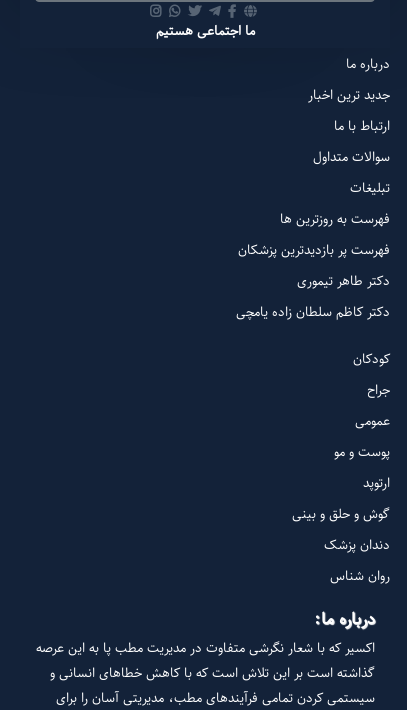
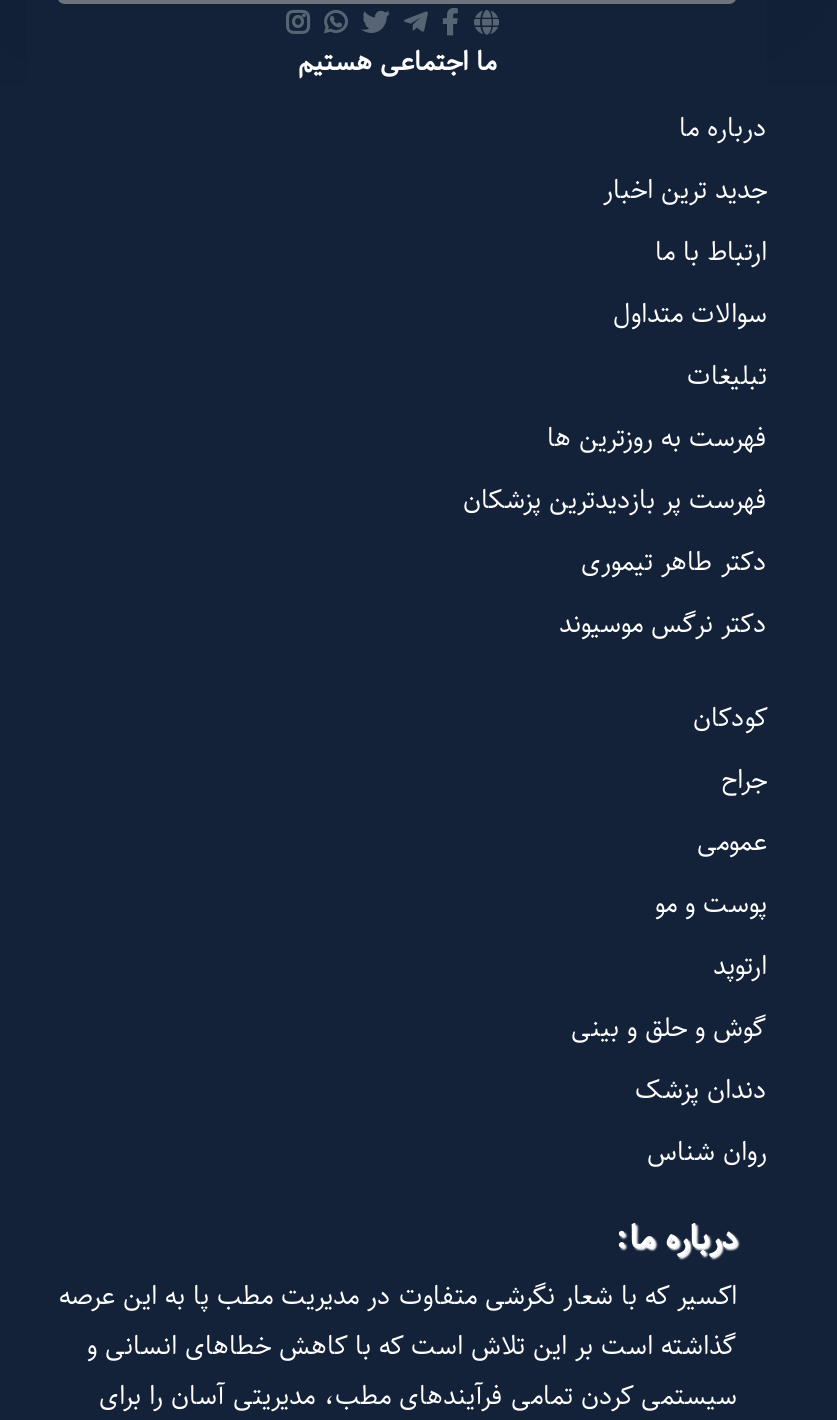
[236,301,390,322] دکتر کاظم سلطان زاده یامچی -> [559,602,767,644] دکتر نرگس موسیوند

